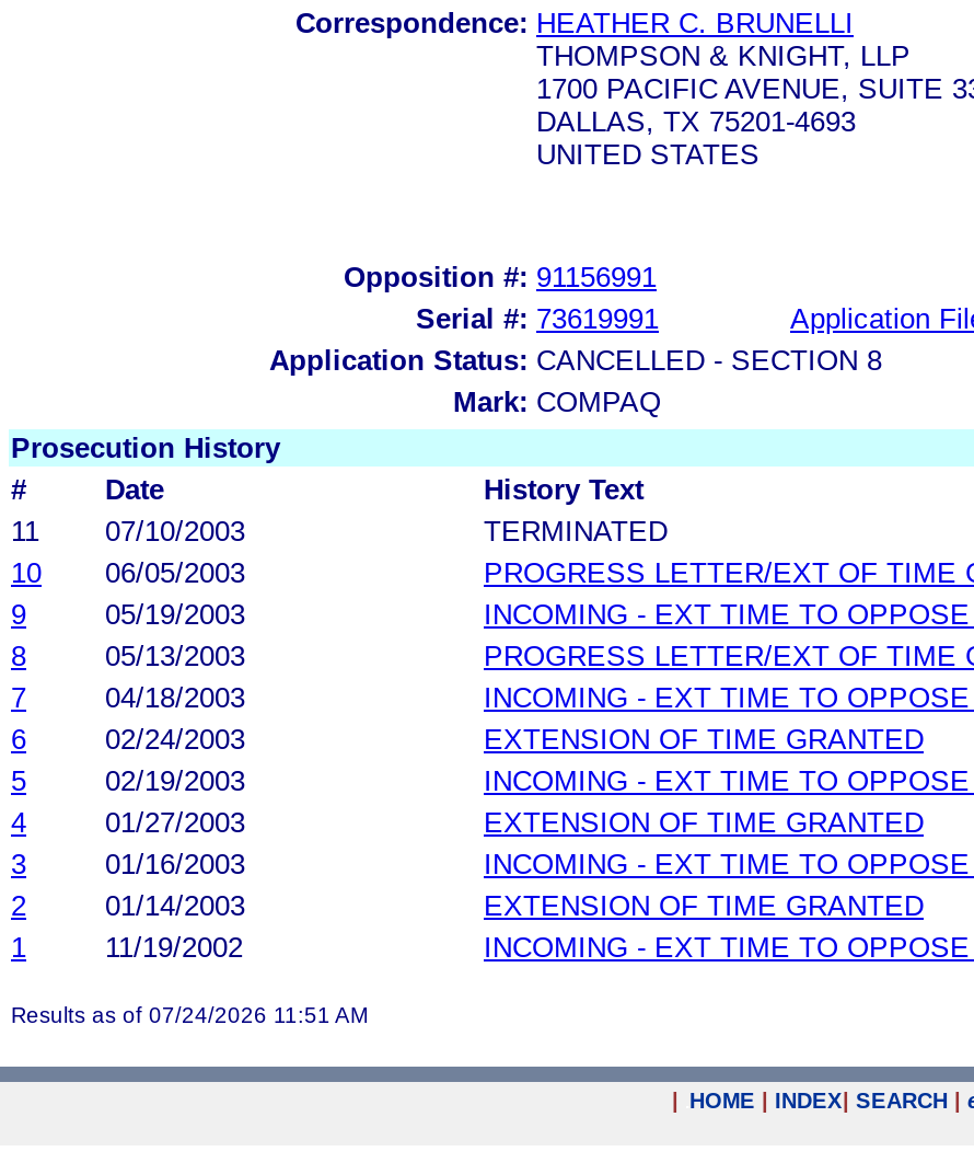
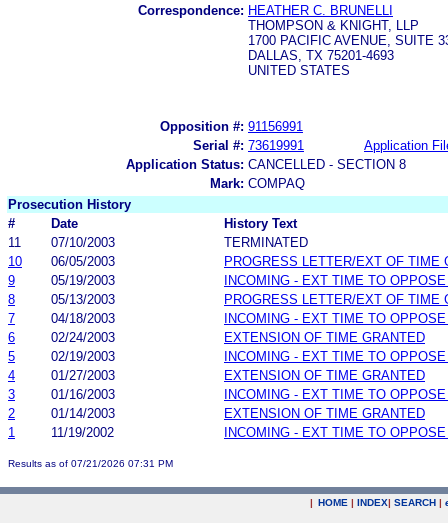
[11,1003,368,1027] Results as of 07/24/2026 11:51 AM -> [8,458,173,469] Results as of 07/21/2026 07:31 PM

